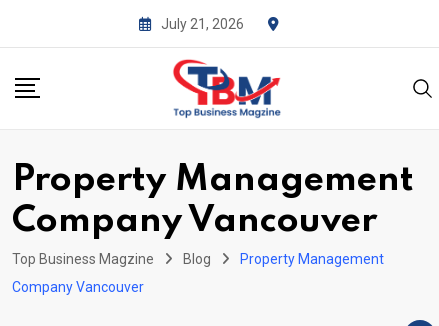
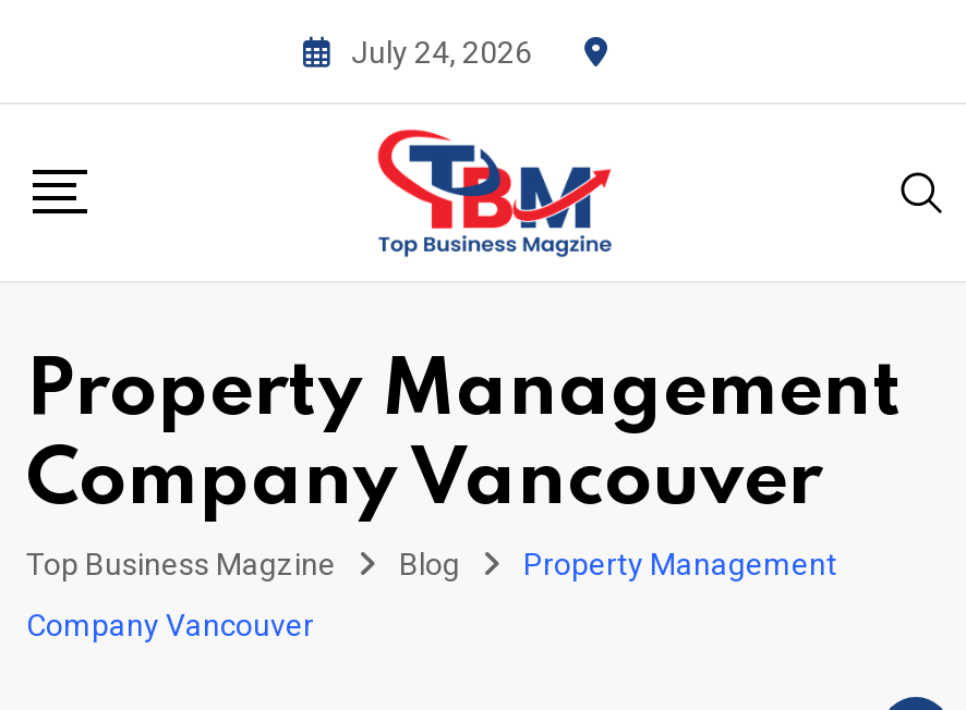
[161,15,244,31] July 21, 2026 -> [351,34,532,69] July 24, 2026

